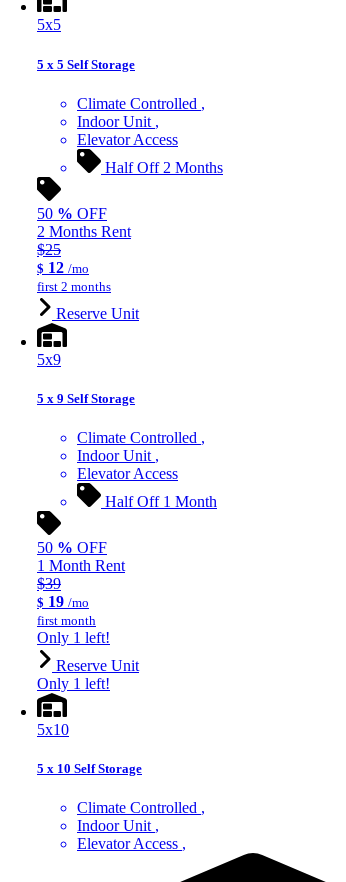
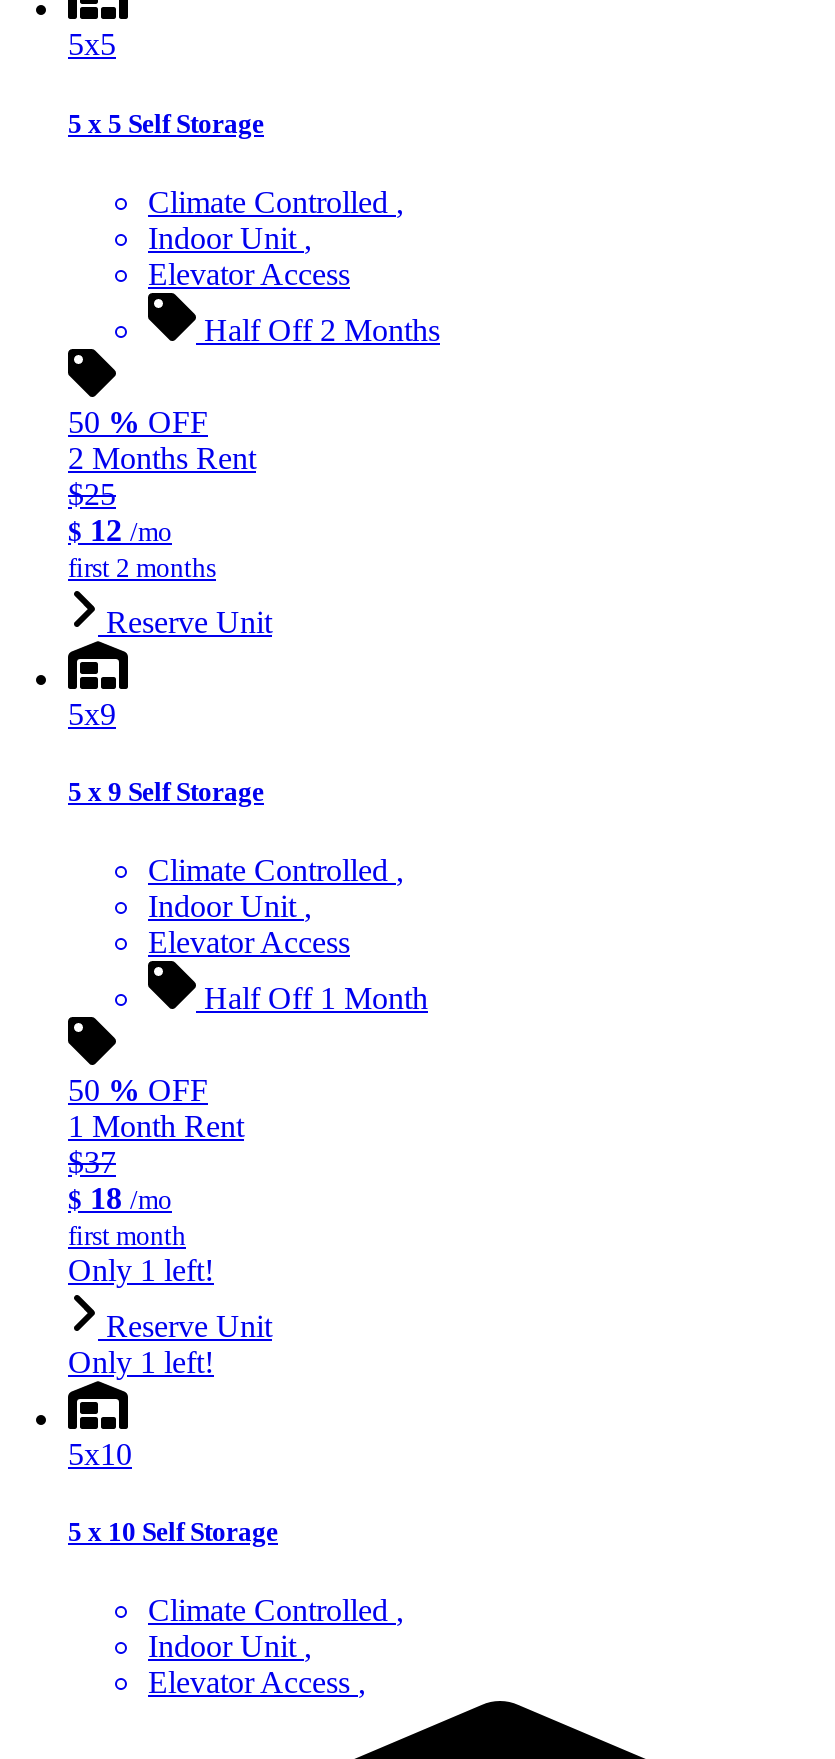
[37,575,61,592] $39 -> [68,1145,116,1179] $37
[37,593,89,610] $ 19 /mo -> [68,1181,172,1215] $ 18 /mo

